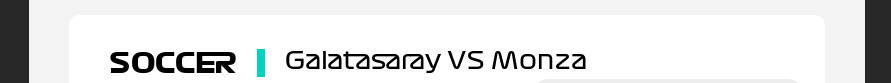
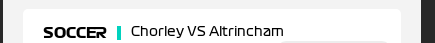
[285,49,587,73] Galatasaray VS Monza -> [131,26,284,38] Chorley VS Altrincham

